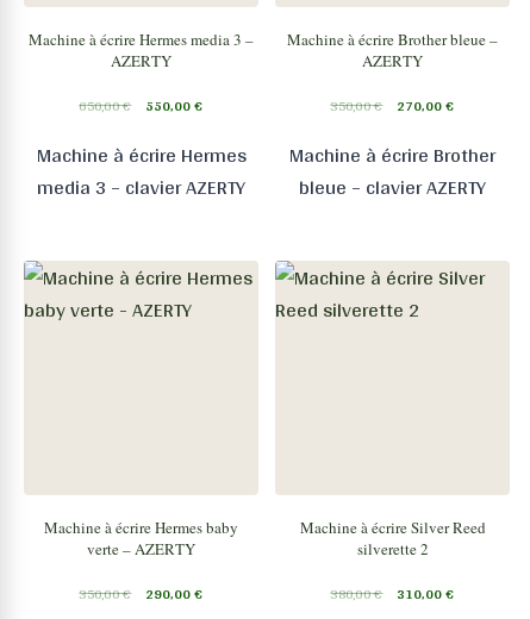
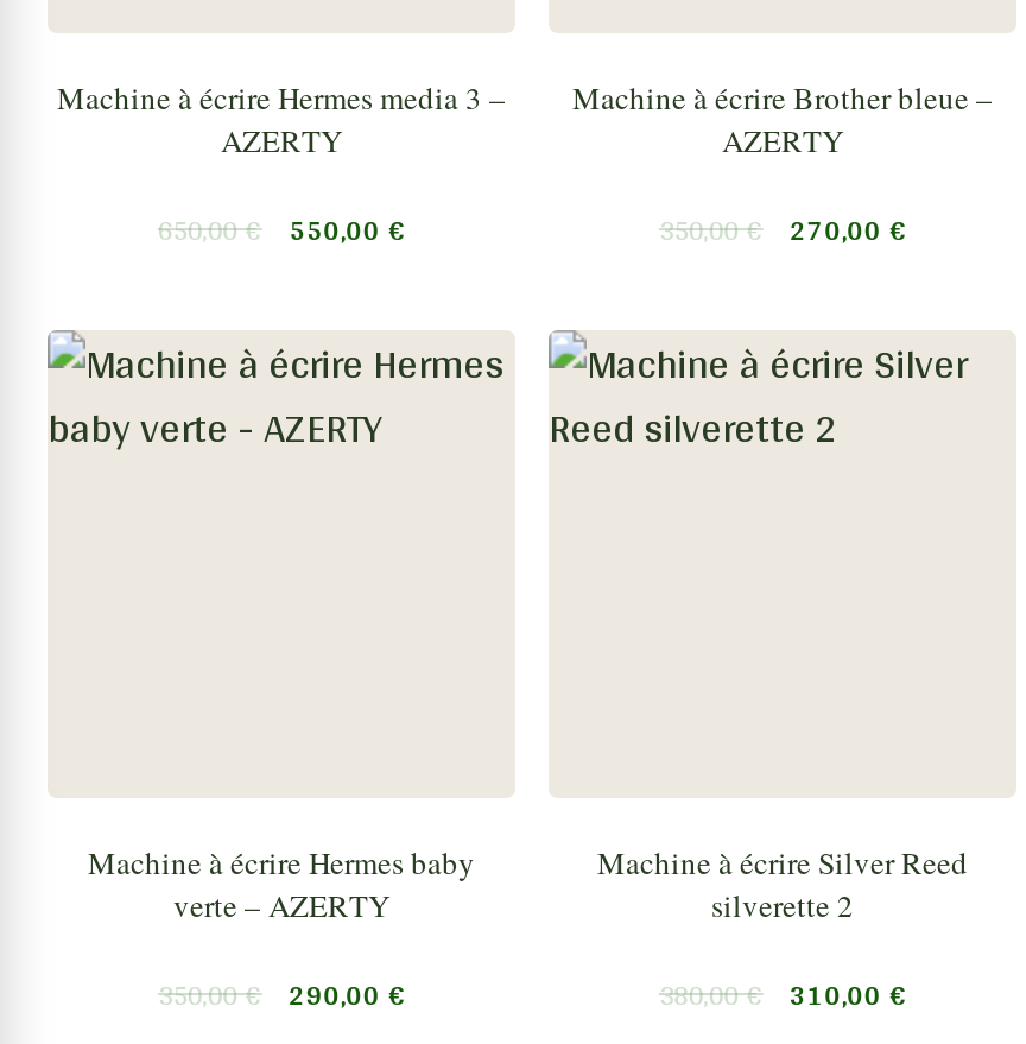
[36,136,246,205] Machine à écrire Hermes | media 3 – clavier AZERTY -> none
[289,136,495,205] Machine à écrire Brother | bleue – clavier AZERTY -> none

